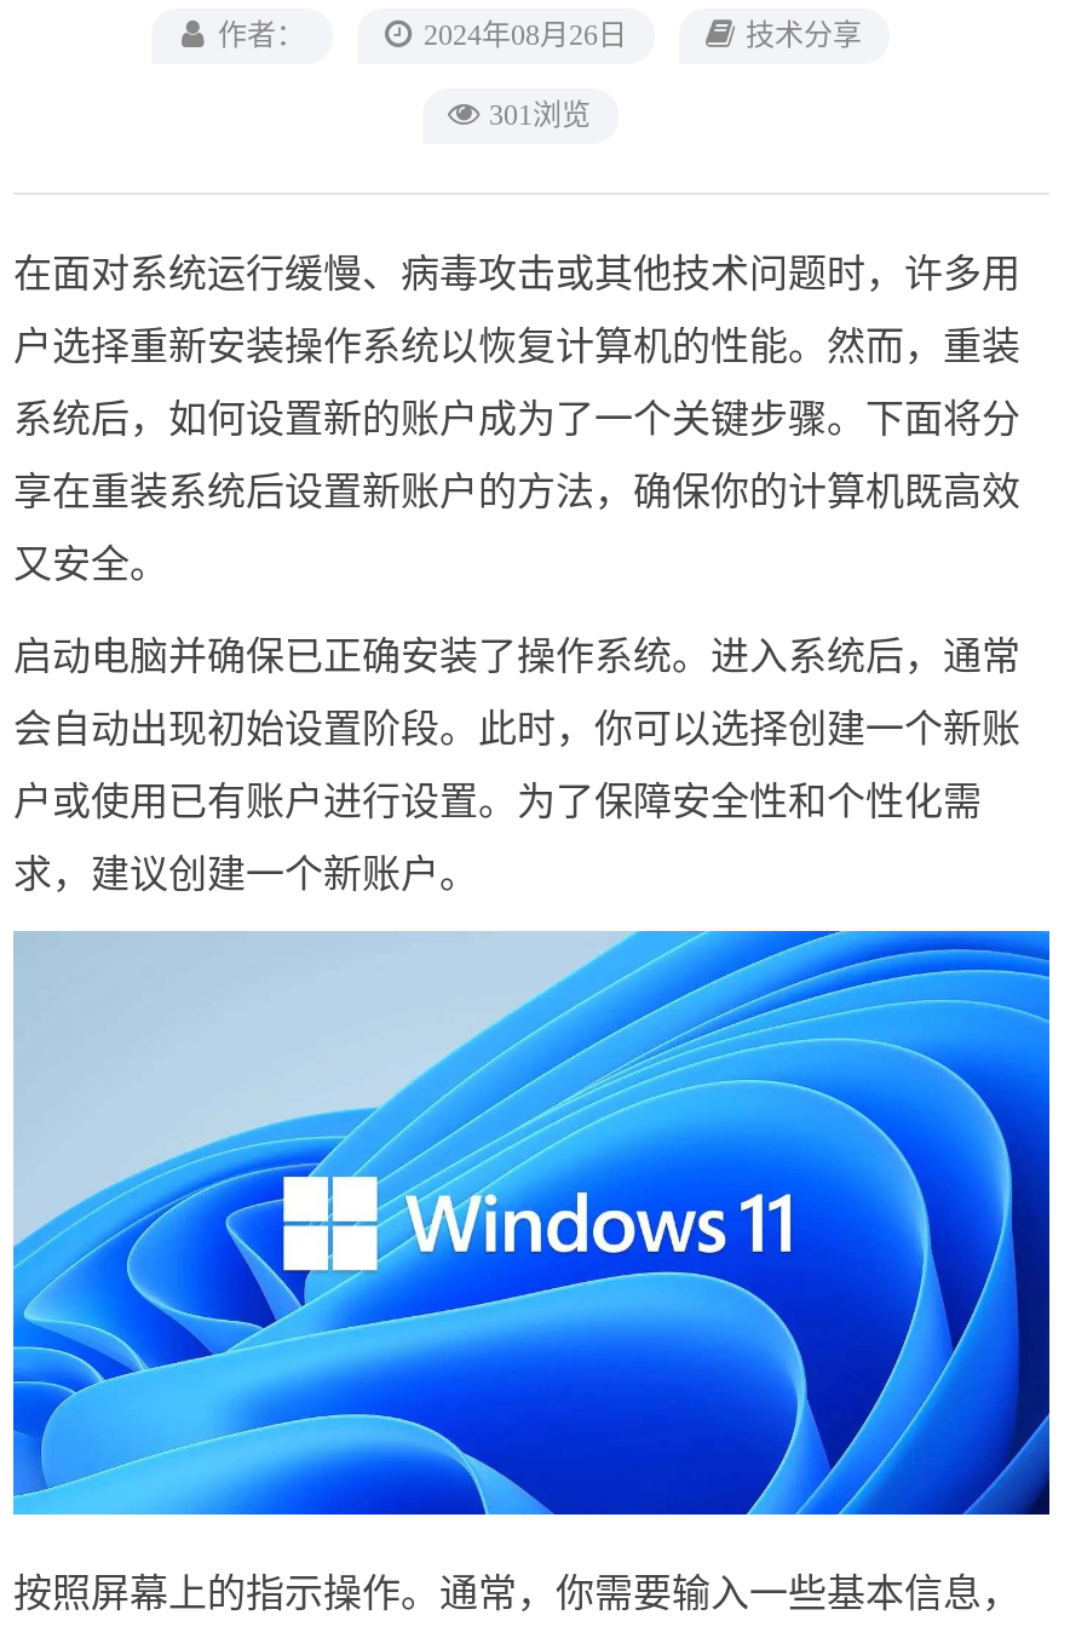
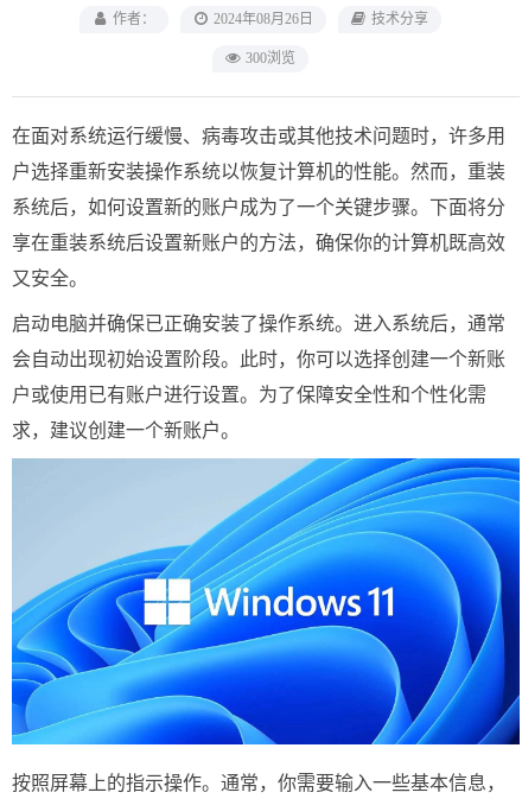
[489,98,591,132] 301浏览 -> [245,50,295,66] 300浏览

